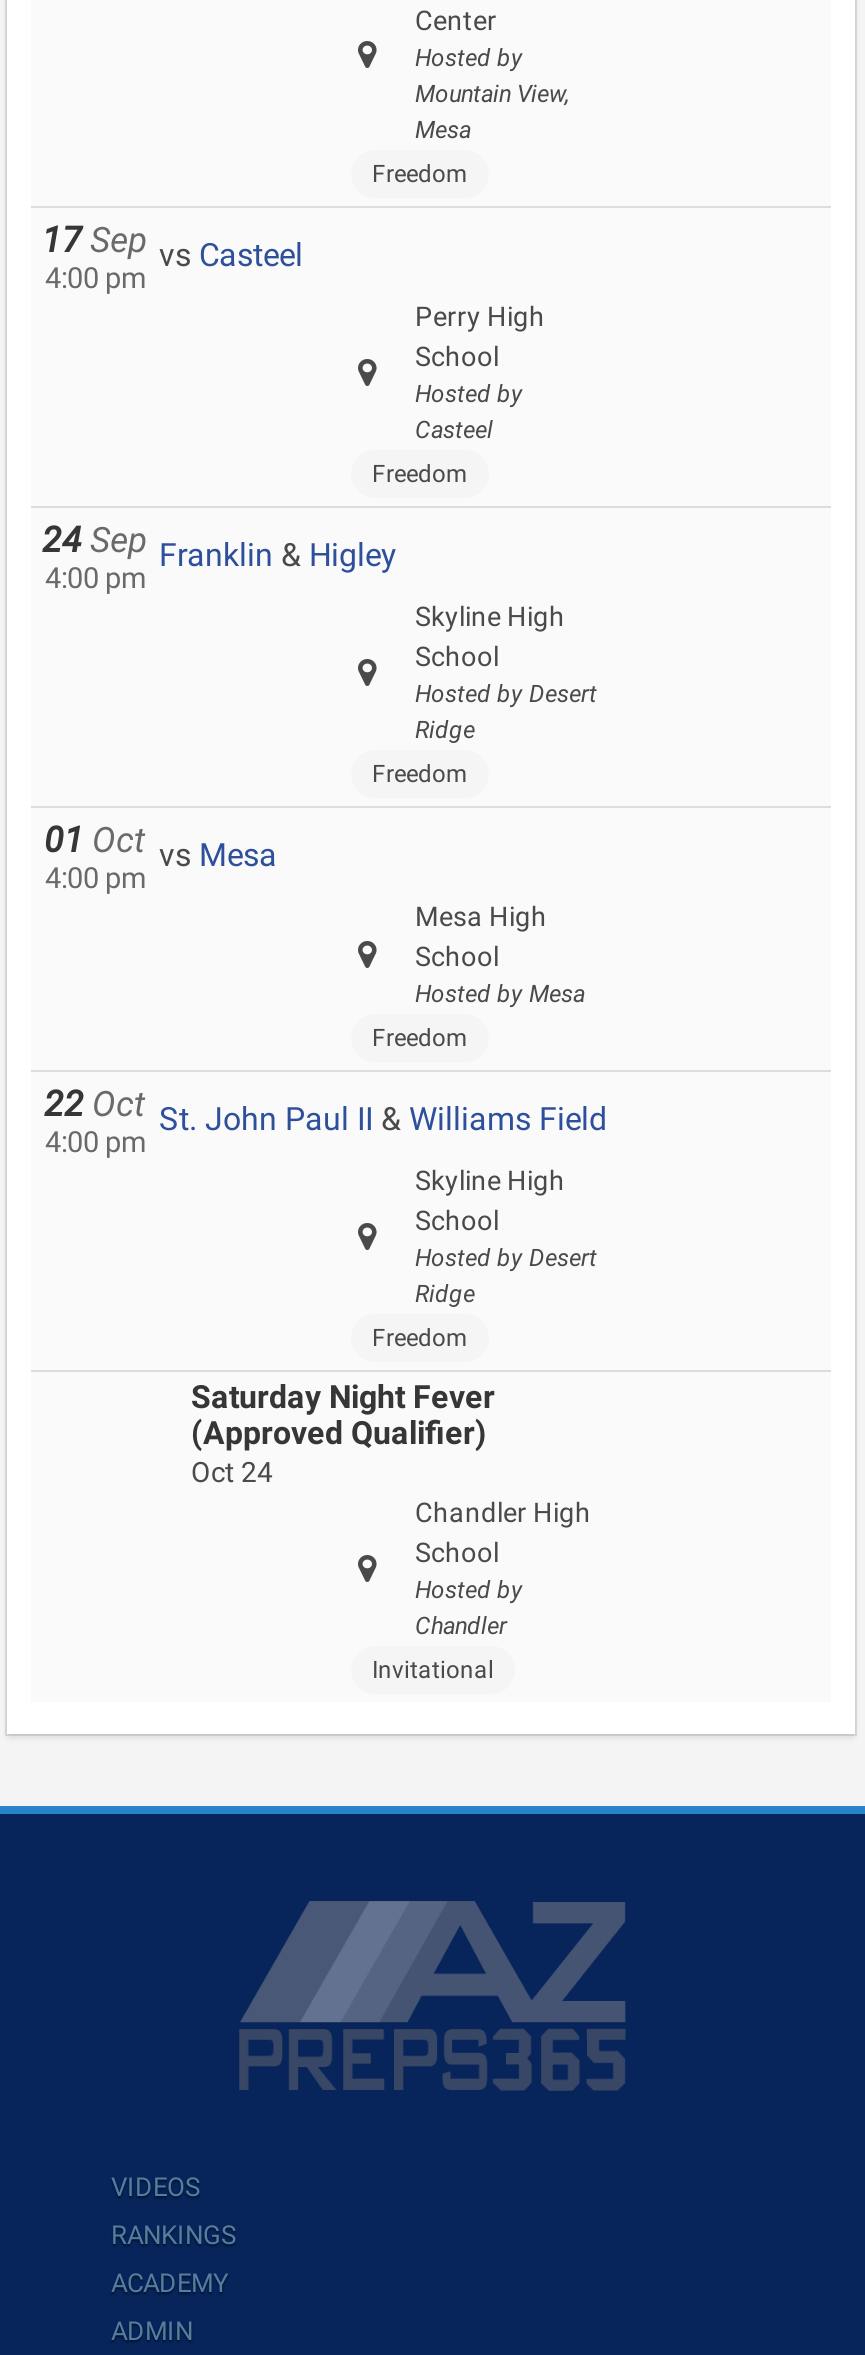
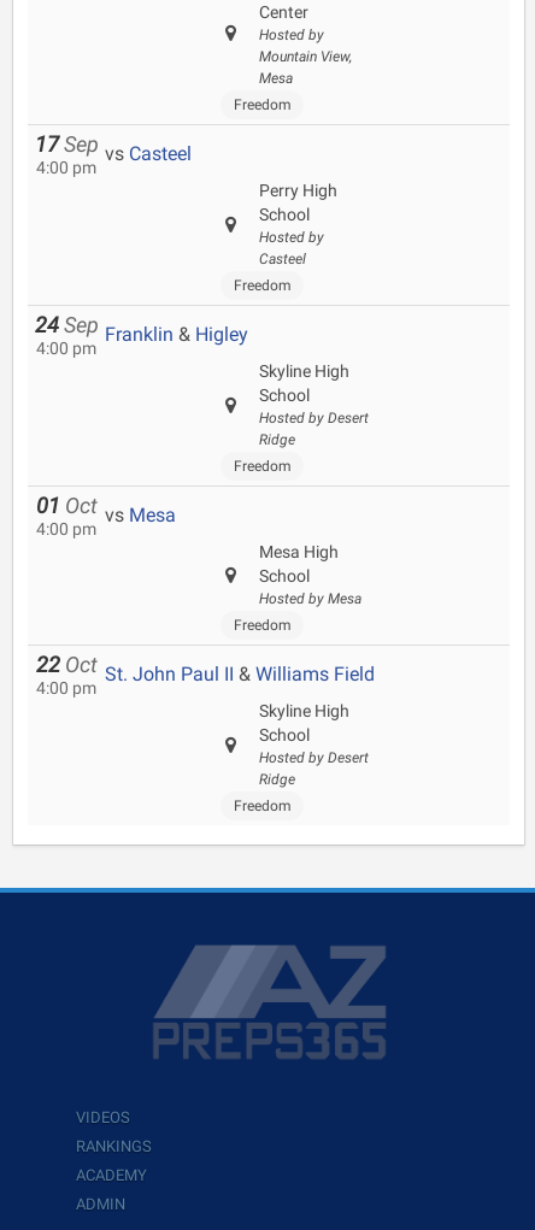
[191,1378,591,1684] Saturday Night Fever | (Approved Qualifier) | Oct 24 | Chandler High | School | Hosted by | Chandler | Invitational -> none

